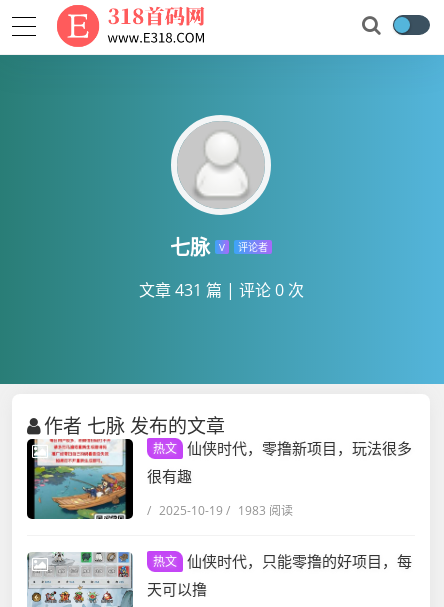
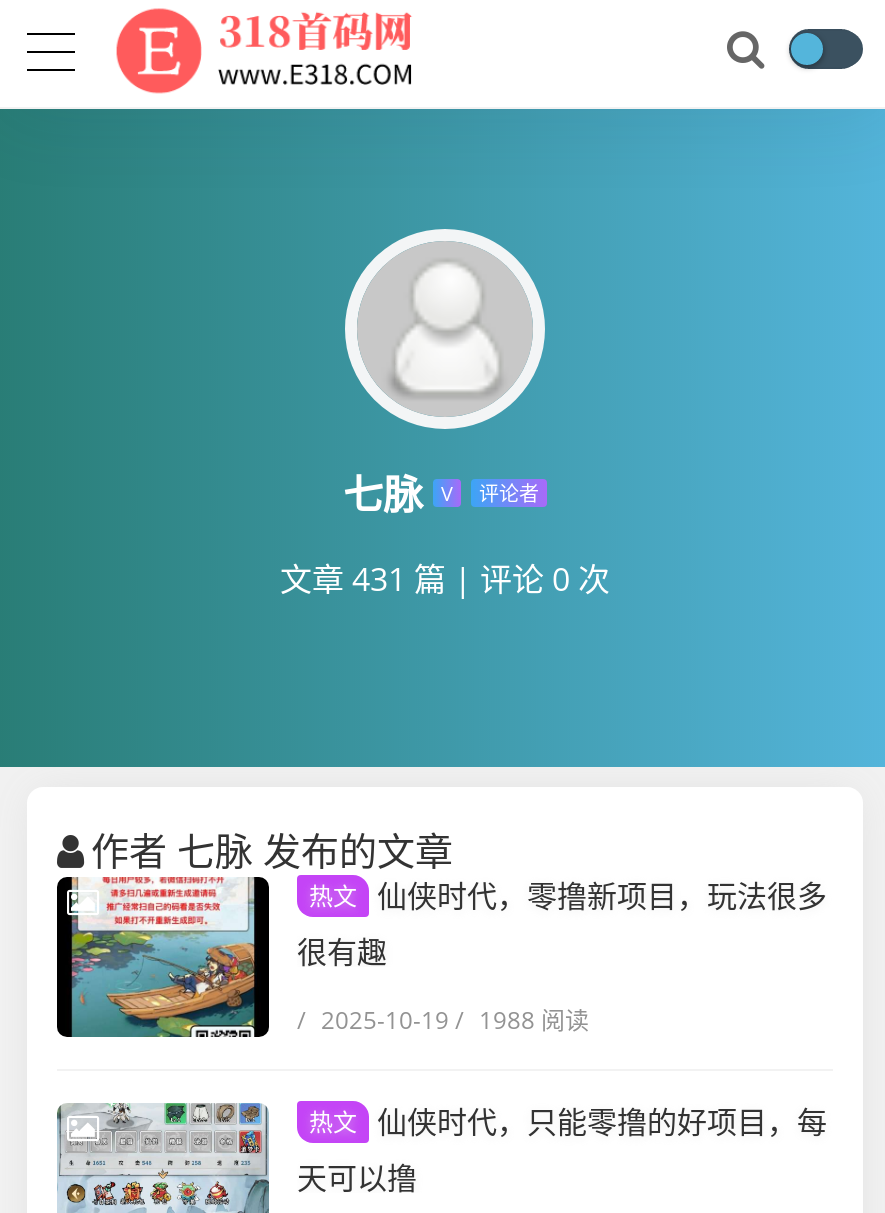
[147,502,293,519] / 2025-10-19 / 1983 阅读 -> [297,1003,589,1037] / 2025-10-19 / 1988 阅读

